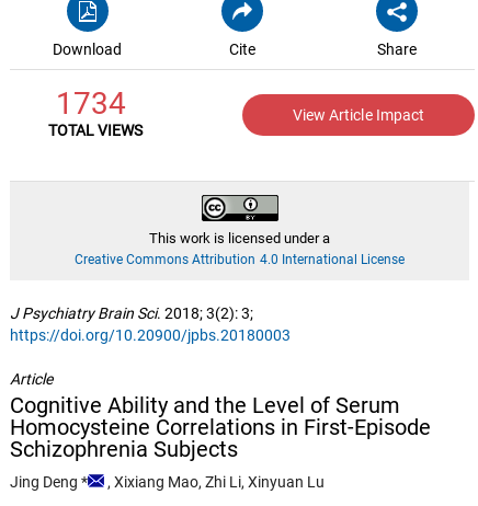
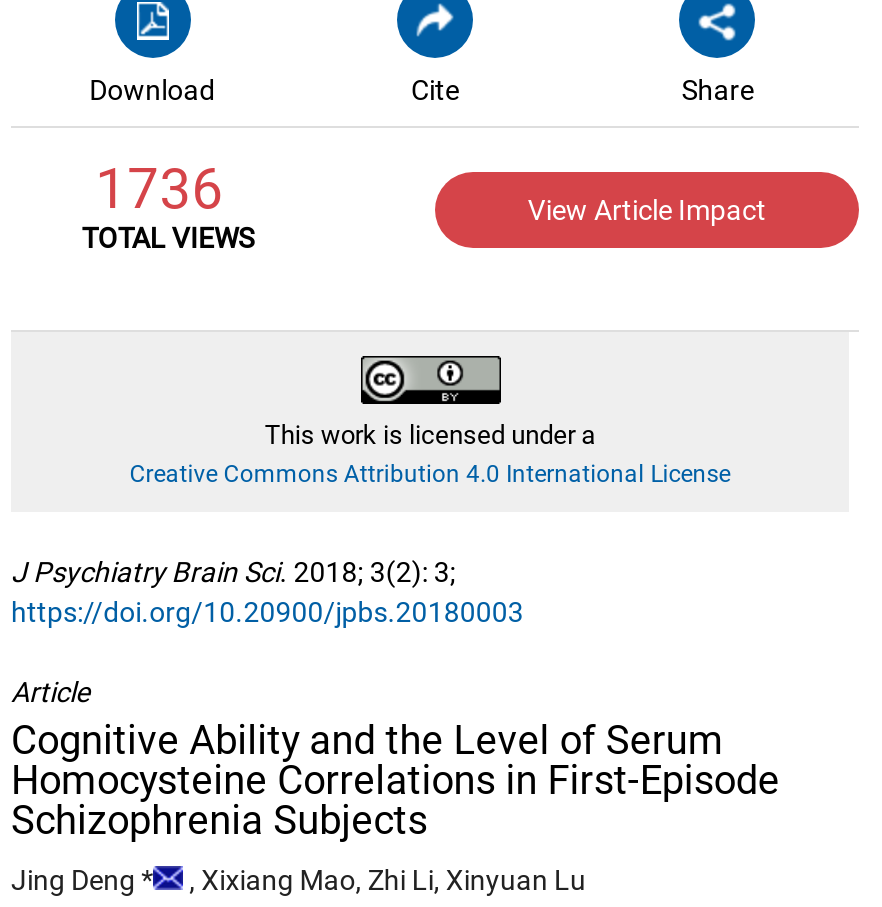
[56,85,126,121] 1734 -> [95,156,223,222] 1736

